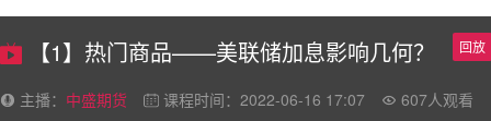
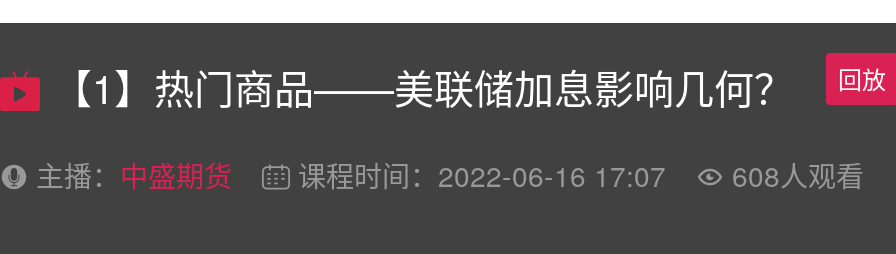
[401,88,473,110] 607人观看 -> [732,154,864,194] 608人观看

